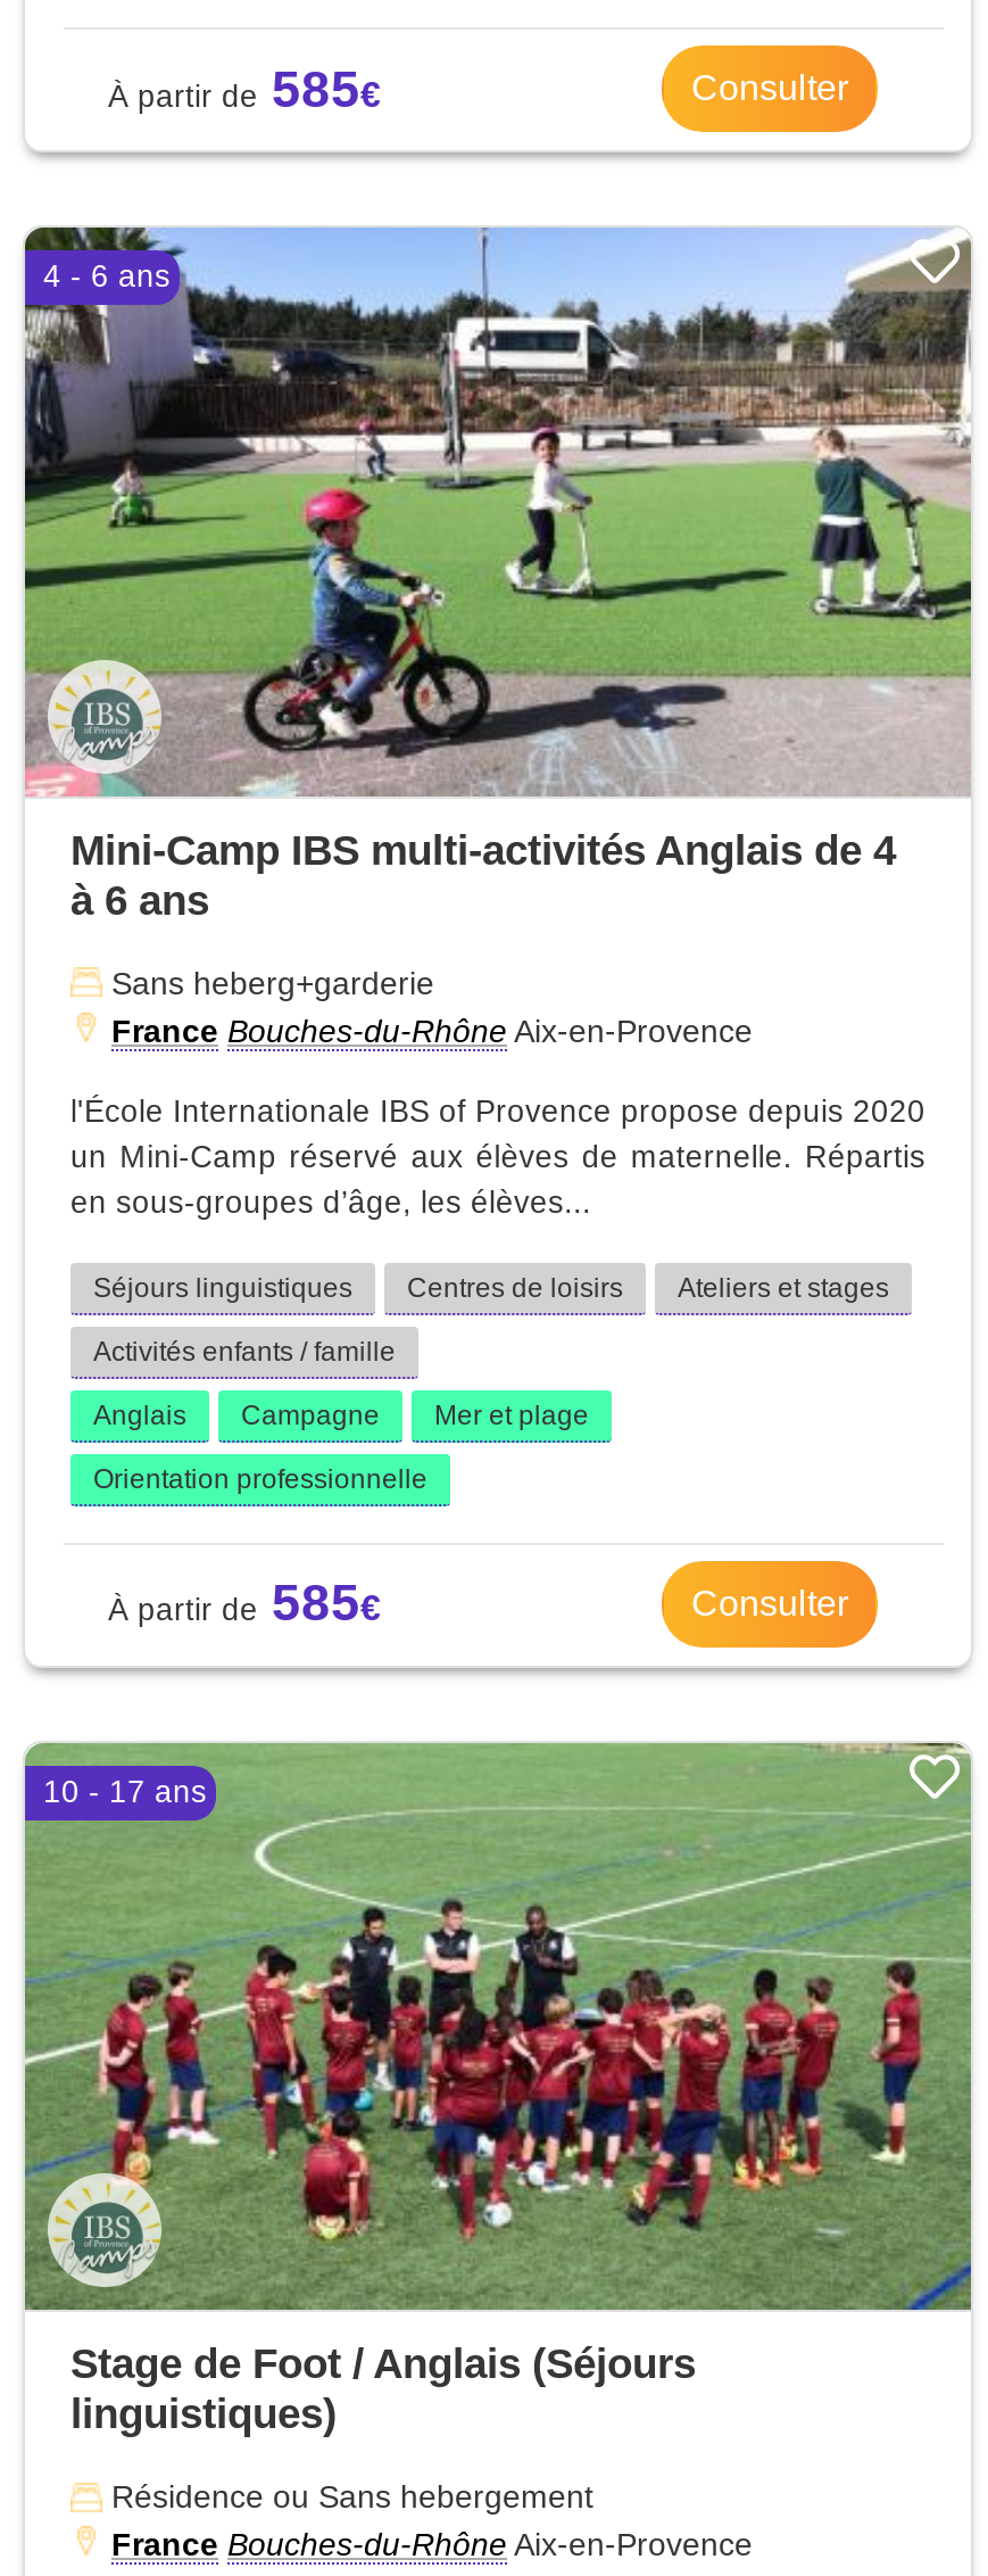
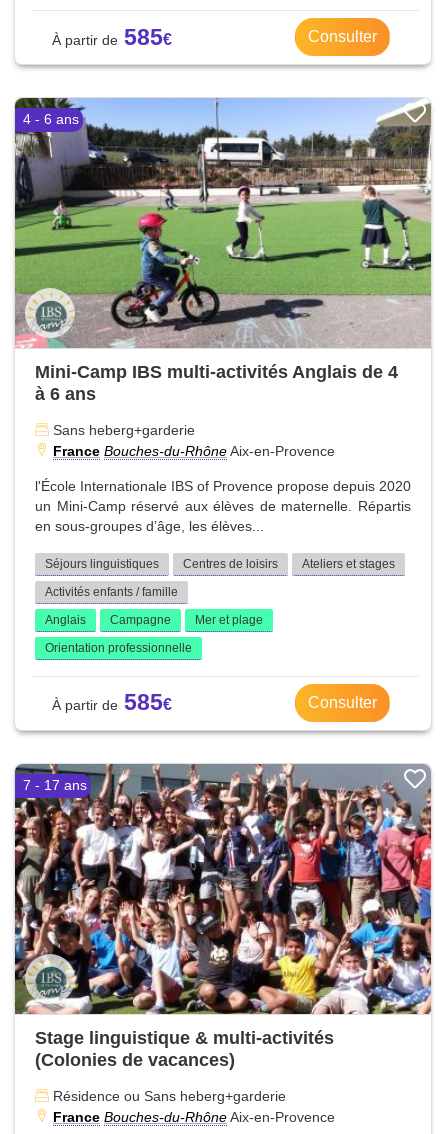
[23,1743,973,2312] [image] | 10 - 17 ans -> [14,763,432,1015] [image] | 7 - 17 ans
[70,2340,696,2438] Stage de Foot / Anglais (Séjours | linguistiques) -> [35,1026,334,1069] Stage linguistique & multi-activités | (Colonies de vacances)
[102,2479,593,2516] Résidence ou Sans hebergement -> [49,1087,286,1103] Résidence ou Sans heberg+garderie

